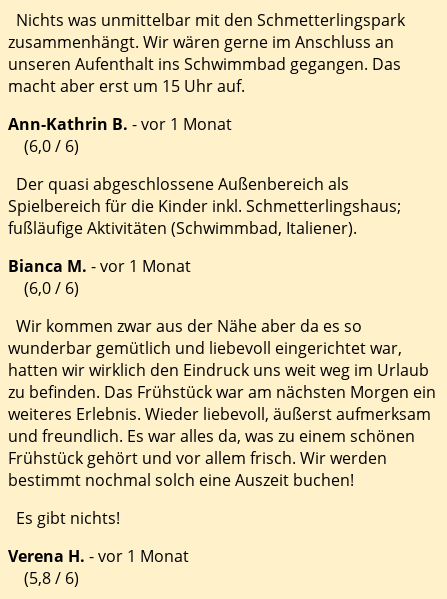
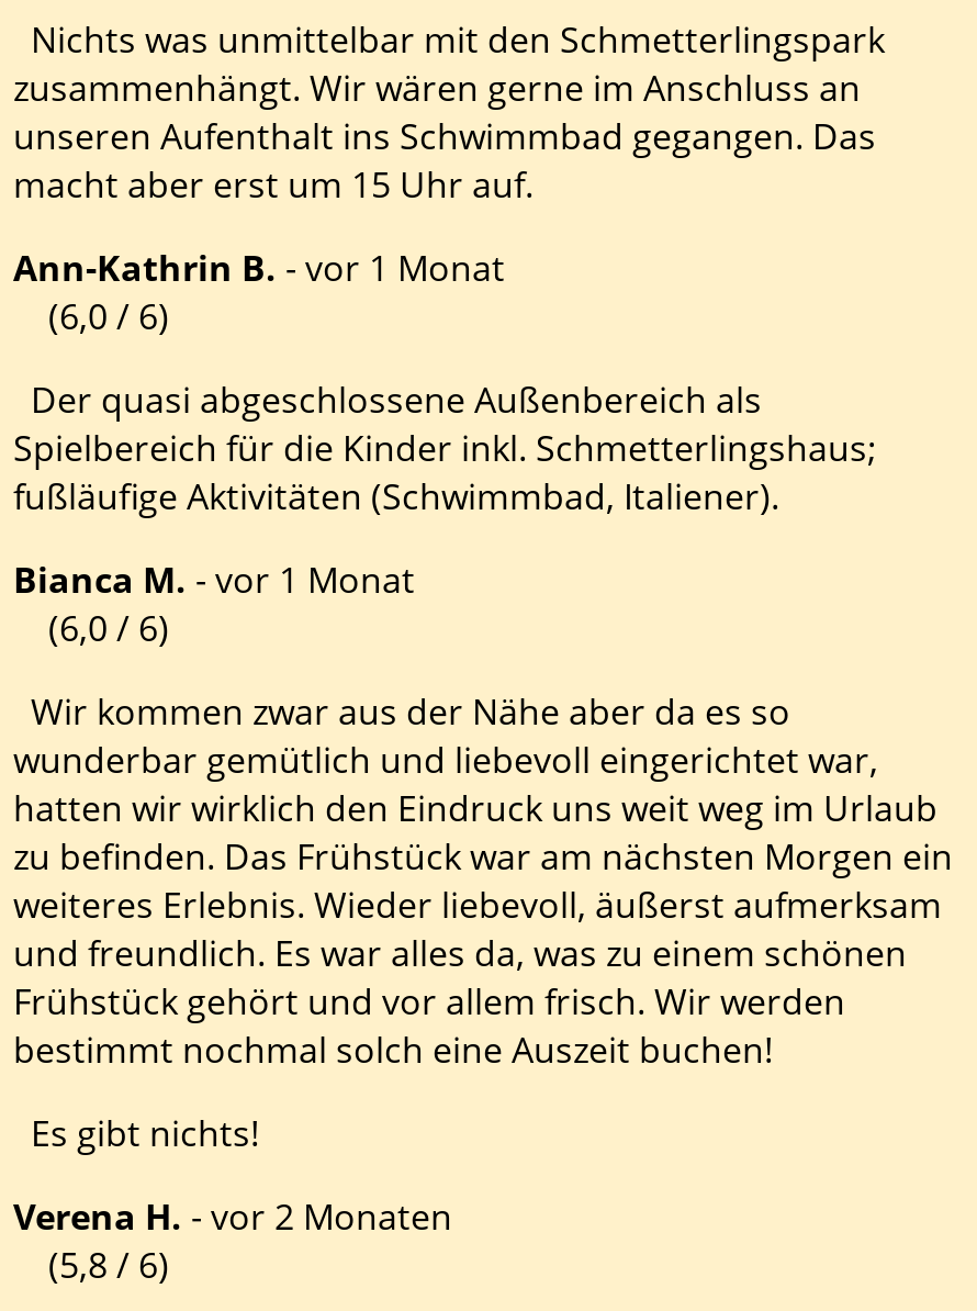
[8,545,189,567] Verena H. - vor 1 Monat -> [13,1192,452,1240] Verena H. - vor 2 Monaten

